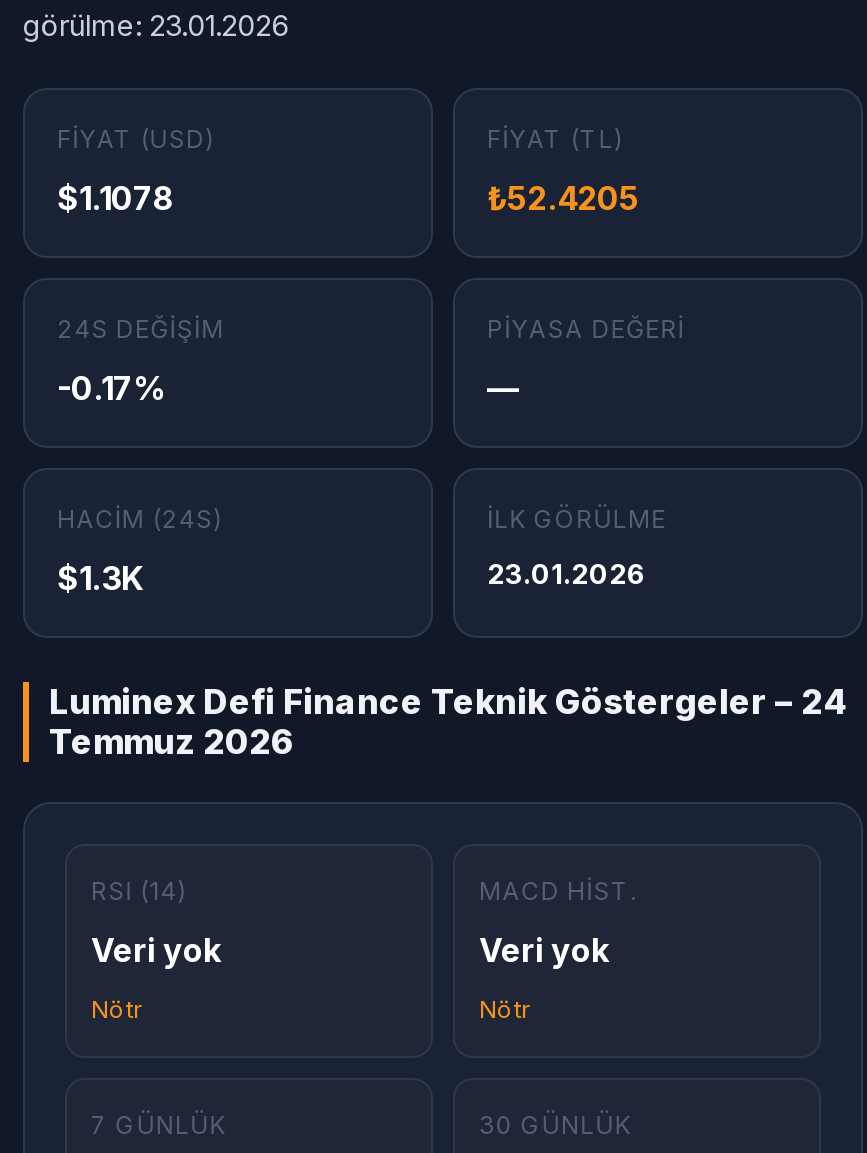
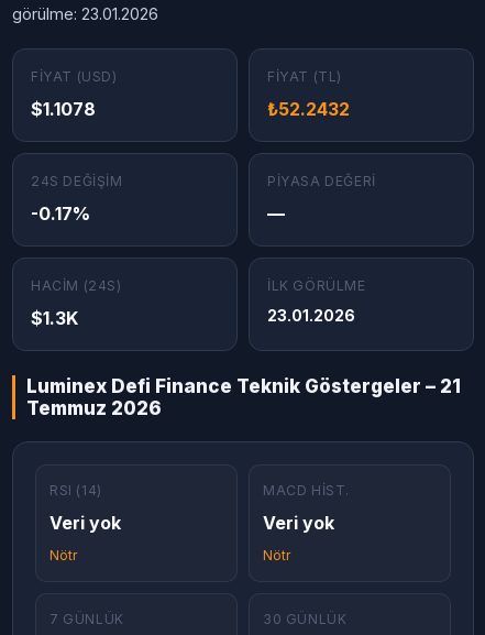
[487,178,639,218] ₺52.4205 -> [267,98,350,120] ₺52.2432
[49,682,847,722] Luminex Defi Finance Teknik Göstergeler – 24 -> [26,375,461,397] Luminex Defi Finance Teknik Göstergeler – 21

